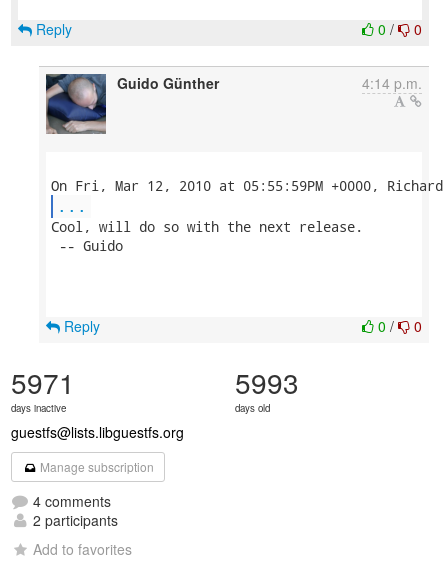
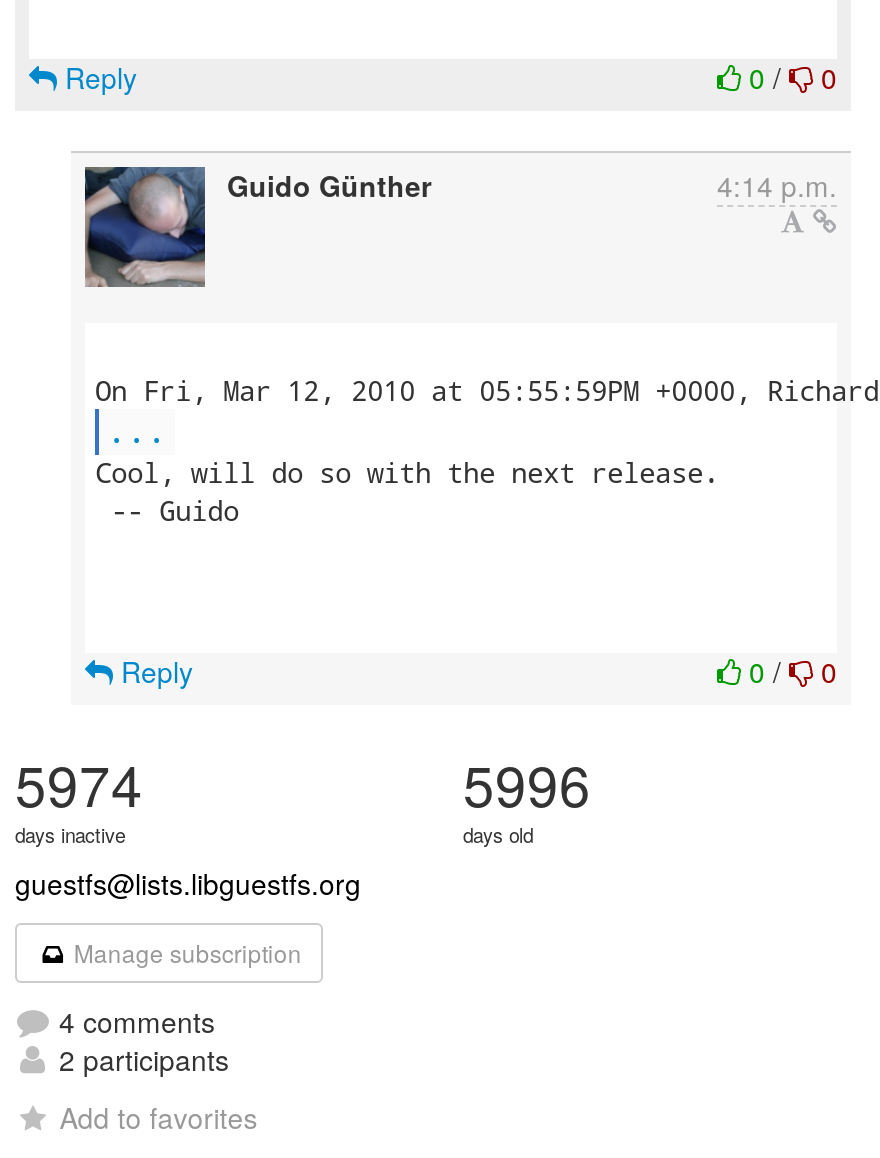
[11,362,75,402] 5971 -> [15,743,143,823] 5974
[235,362,299,402] 5993 -> [463,743,591,823] 5996

